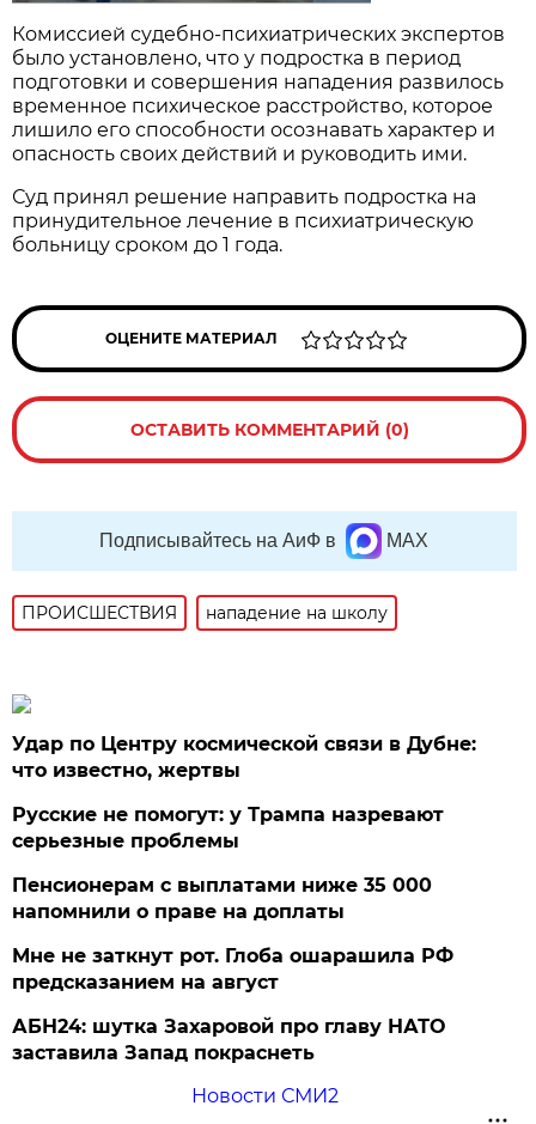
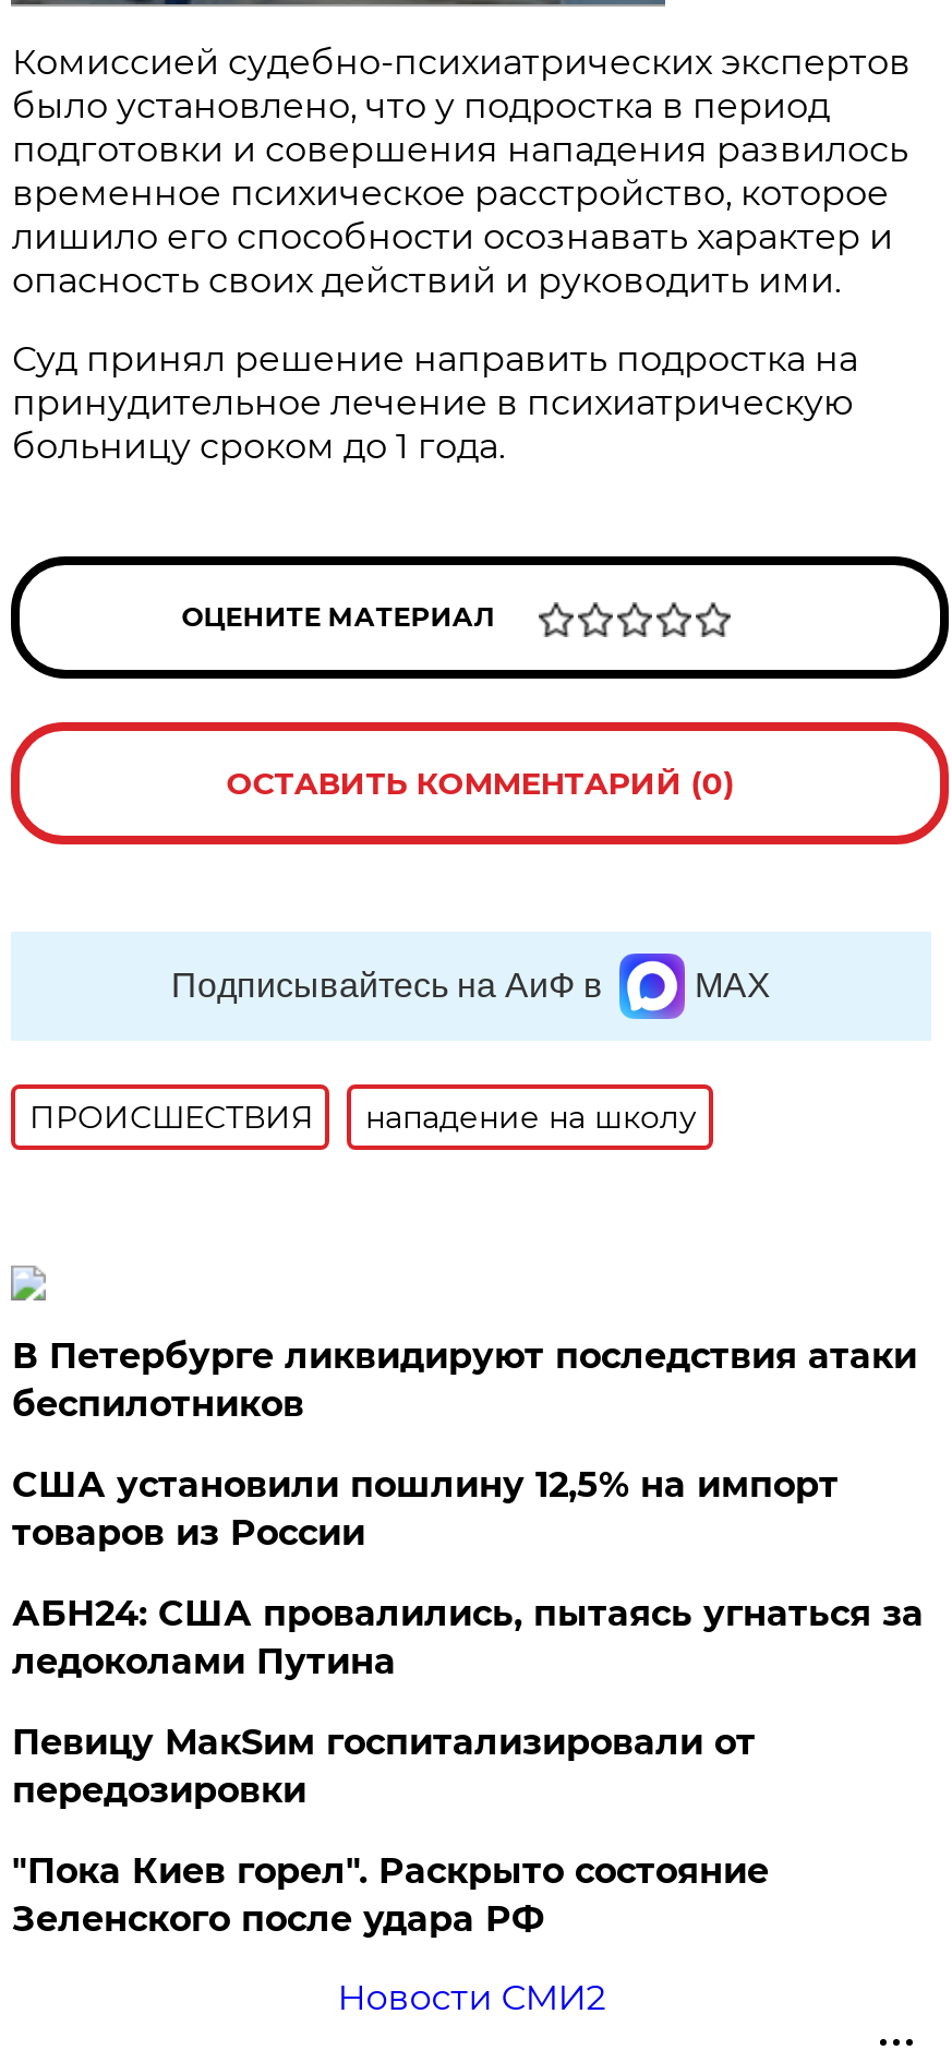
[12,732,477,782] Удар по Центру космической связи в Дубне: | что известно, жертвы -> [12,1335,917,1425] В Петербурге ликвидируют последствия атаки | беспилотников
[12,803,444,852] Русские не помогут: у Трампа назревают | серьезные проблемы -> [12,1464,838,1553] США установили пошлину 12,5% на импорт | товаров из России
[12,874,432,923] Пенсионерам с выплатами ниже 35 000 | напомнили о праве на доплаты -> [12,1593,923,1682] АБН24: США провалились, пытаясь угнаться за | ледоколами Путина
[12,944,454,993] Мне не заткнут рот. Глоба ошарашила РФ | предсказанием на август -> [12,1721,755,1811] Певицу МакSим госпитализировали от | передозировки
[12,1015,446,1064] АБН24: шутка Захаровой про главу НАТО | заставила Запад покраснеть -> [12,1850,769,1940] "Пока Киев горел". Раскрыто состояние | Зеленского после удара РФ

